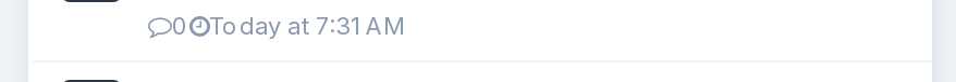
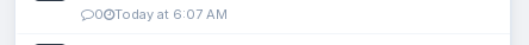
[172,11,405,41] 0 Today at 7:31 AM -> [94,6,228,22] 0 Today at 6:07 AM

